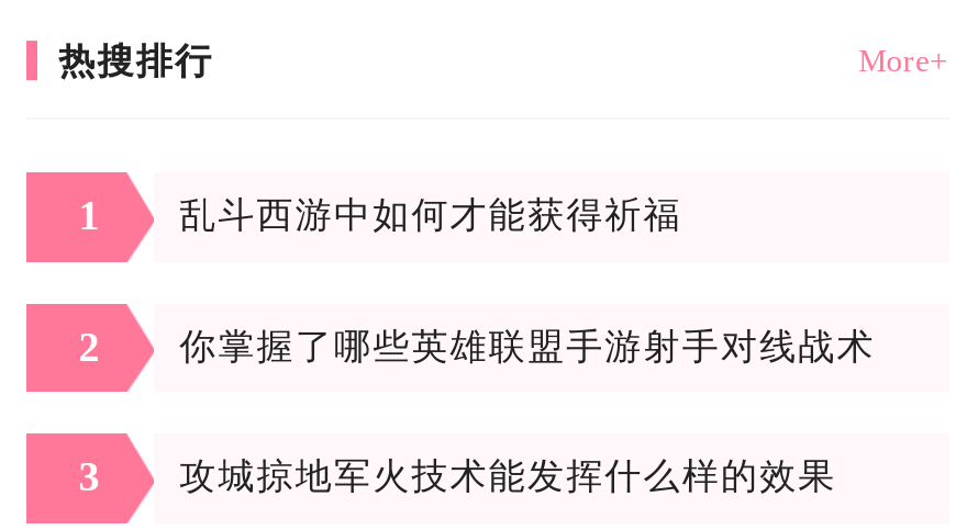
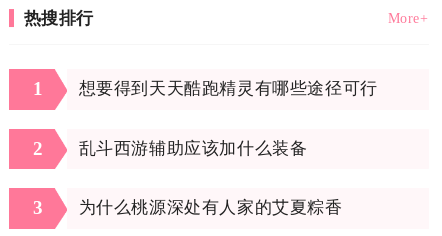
[179,194,682,236] 乱斗西游中如何才能获得祈福 -> [79,79,378,98] 想要得到天天酷跑精灵有哪些途径可行
[179,325,876,367] 你掌握了哪些英雄联盟手游射手对线战术 -> [79,139,307,158] 乱斗西游辅助应该加什么装备
[179,456,837,498] 攻城掠地军火技术能发挥什么样的效果 -> [79,198,343,217] 为什么桃源深处有人家的艾夏粽香

